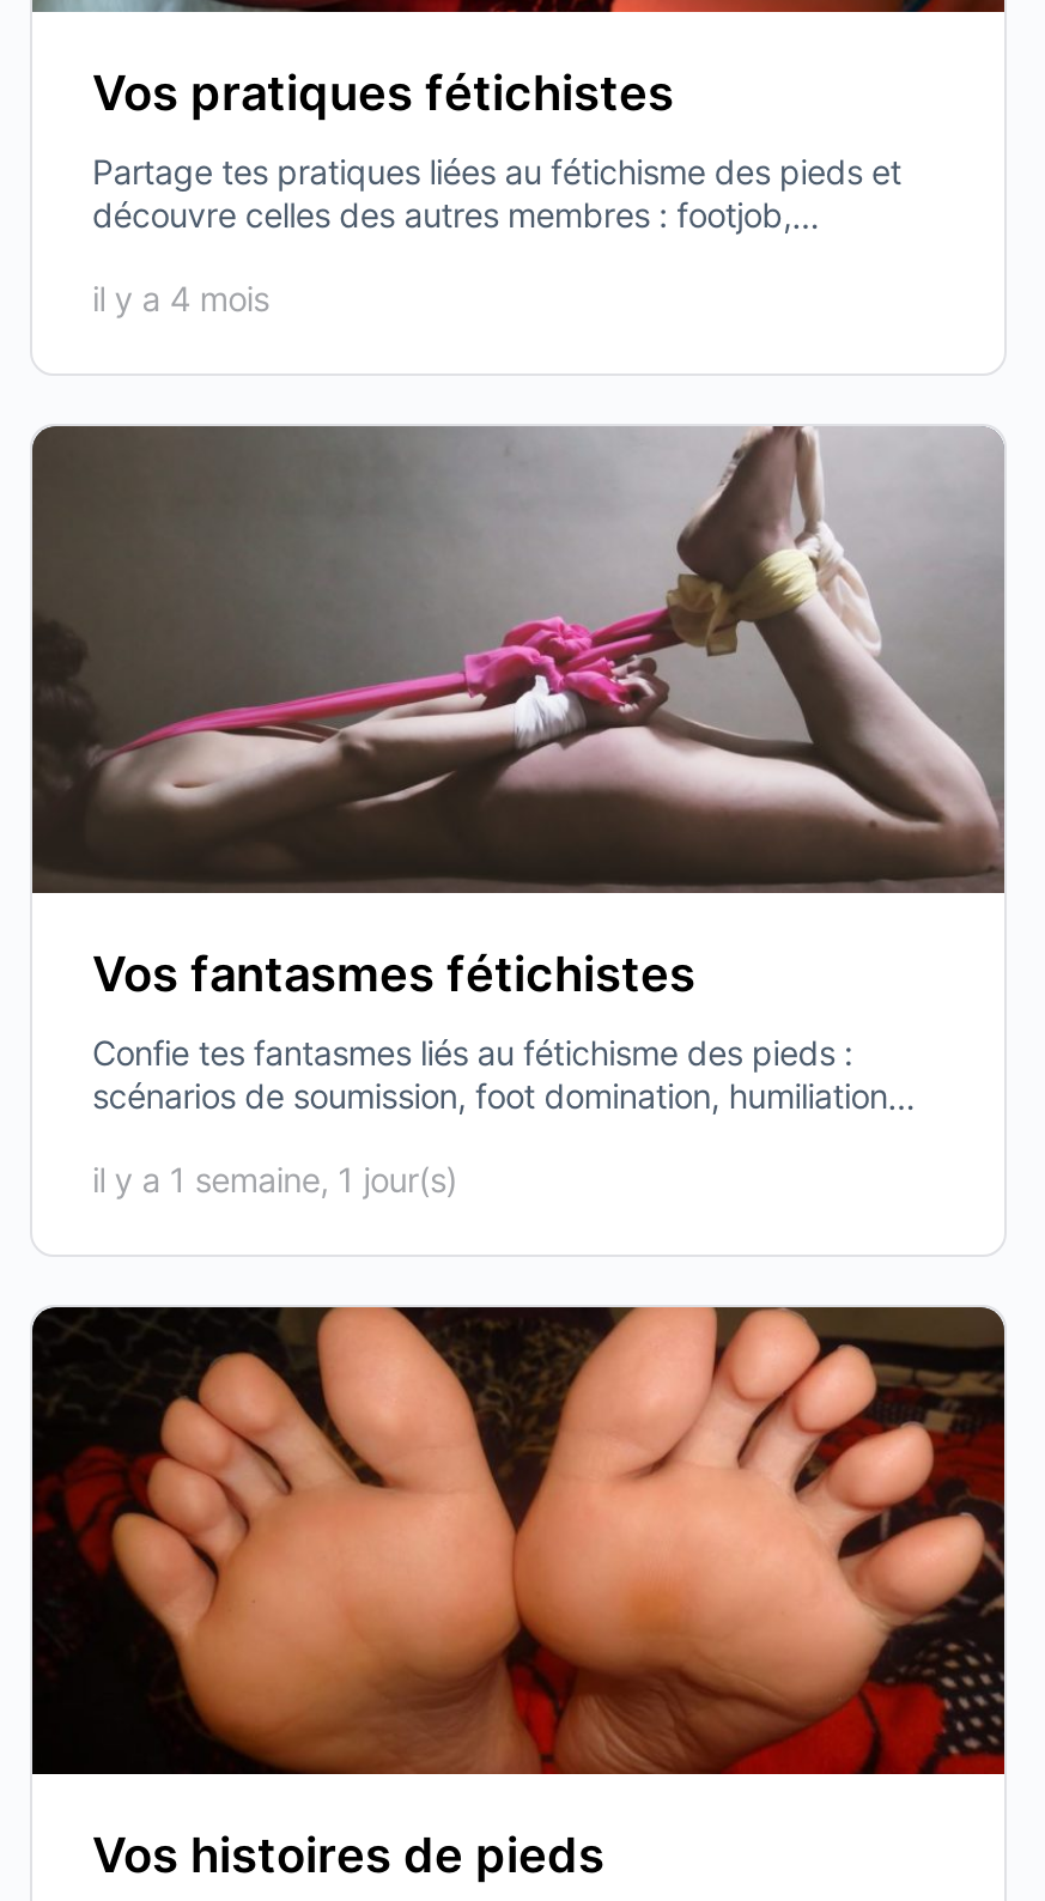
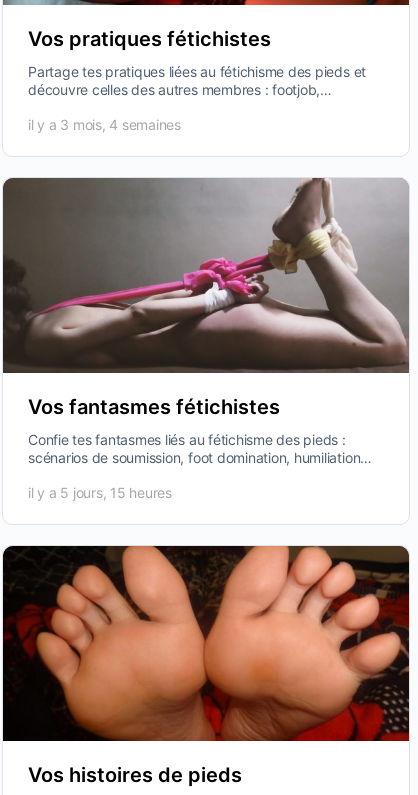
[92,279,269,319] il y a 4 mois -> [28,116,181,133] il y a 3 mois, 4 semaines
[92,1159,457,1200] il y a 1 semaine, 1 jour(s) -> [28,484,172,501] il y a 5 jours, 15 heures

